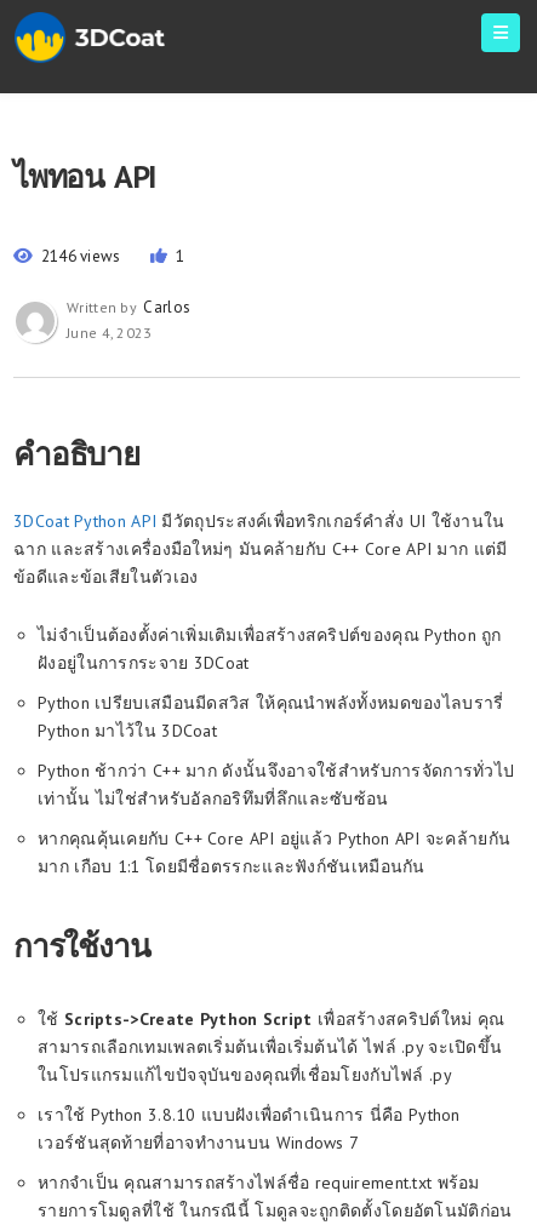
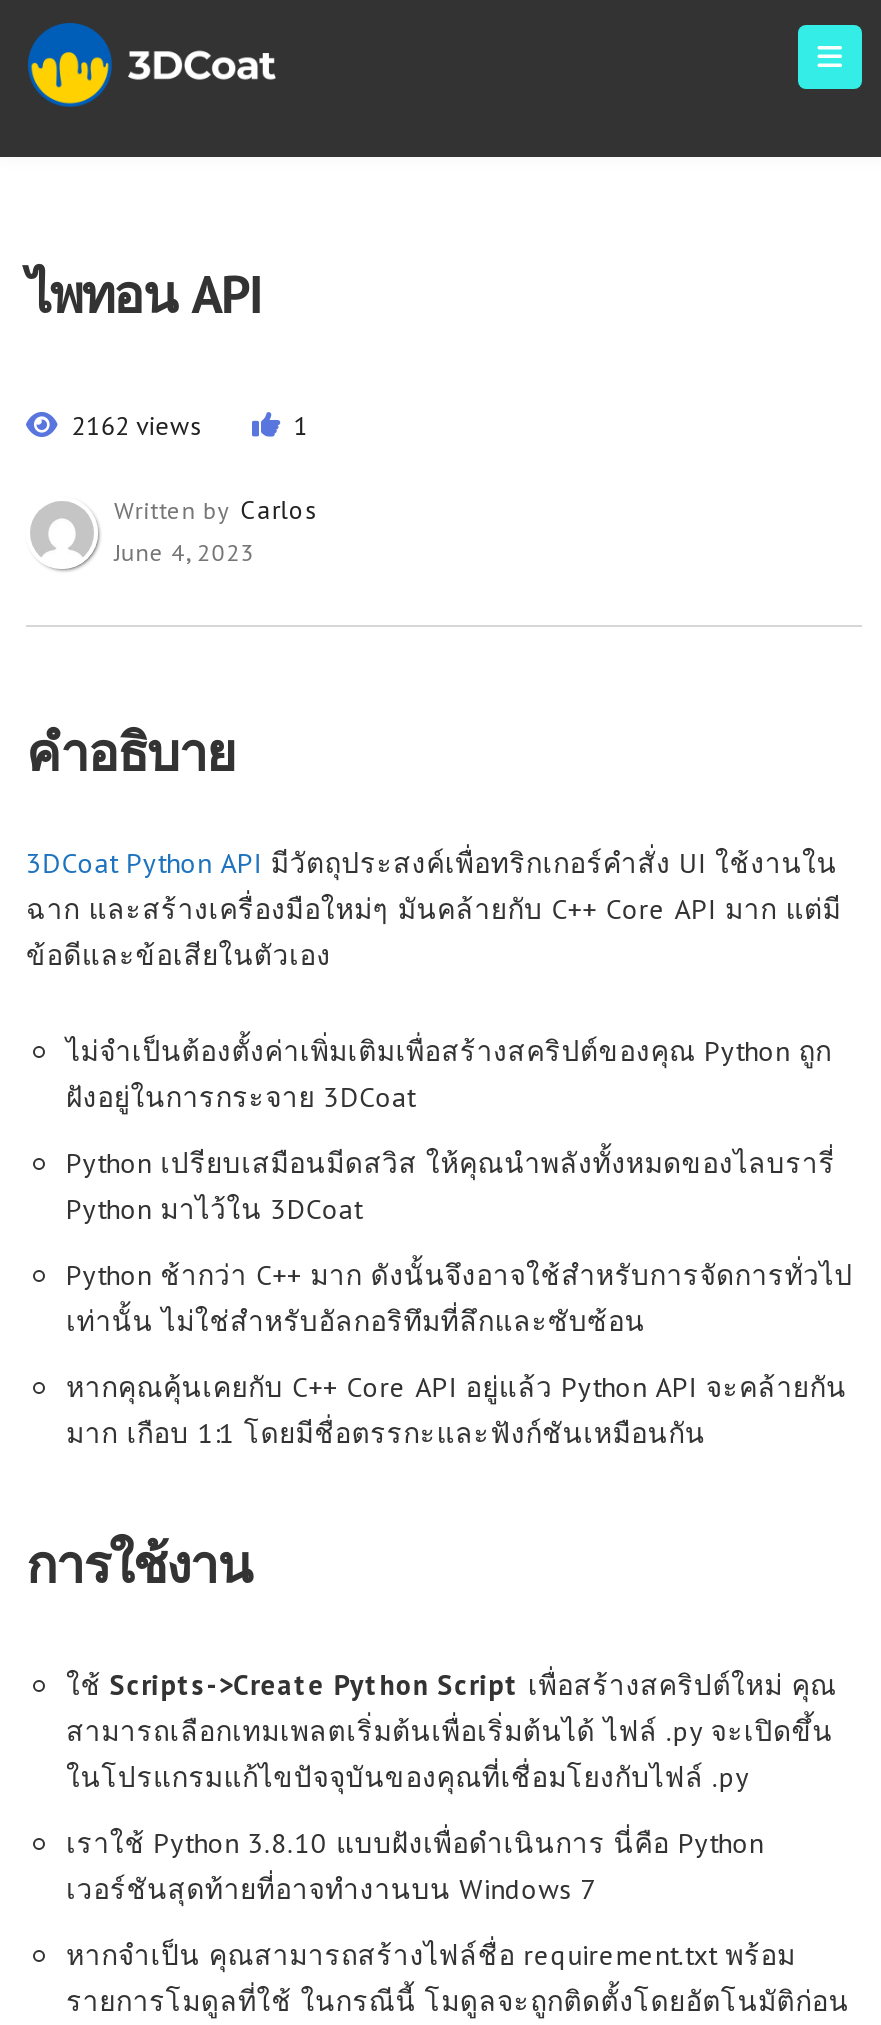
[41,246,121,267] 2146 views -> [71,409,203,443] 2162 views

